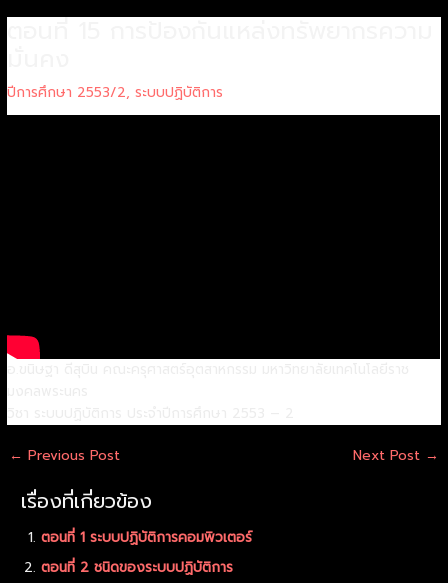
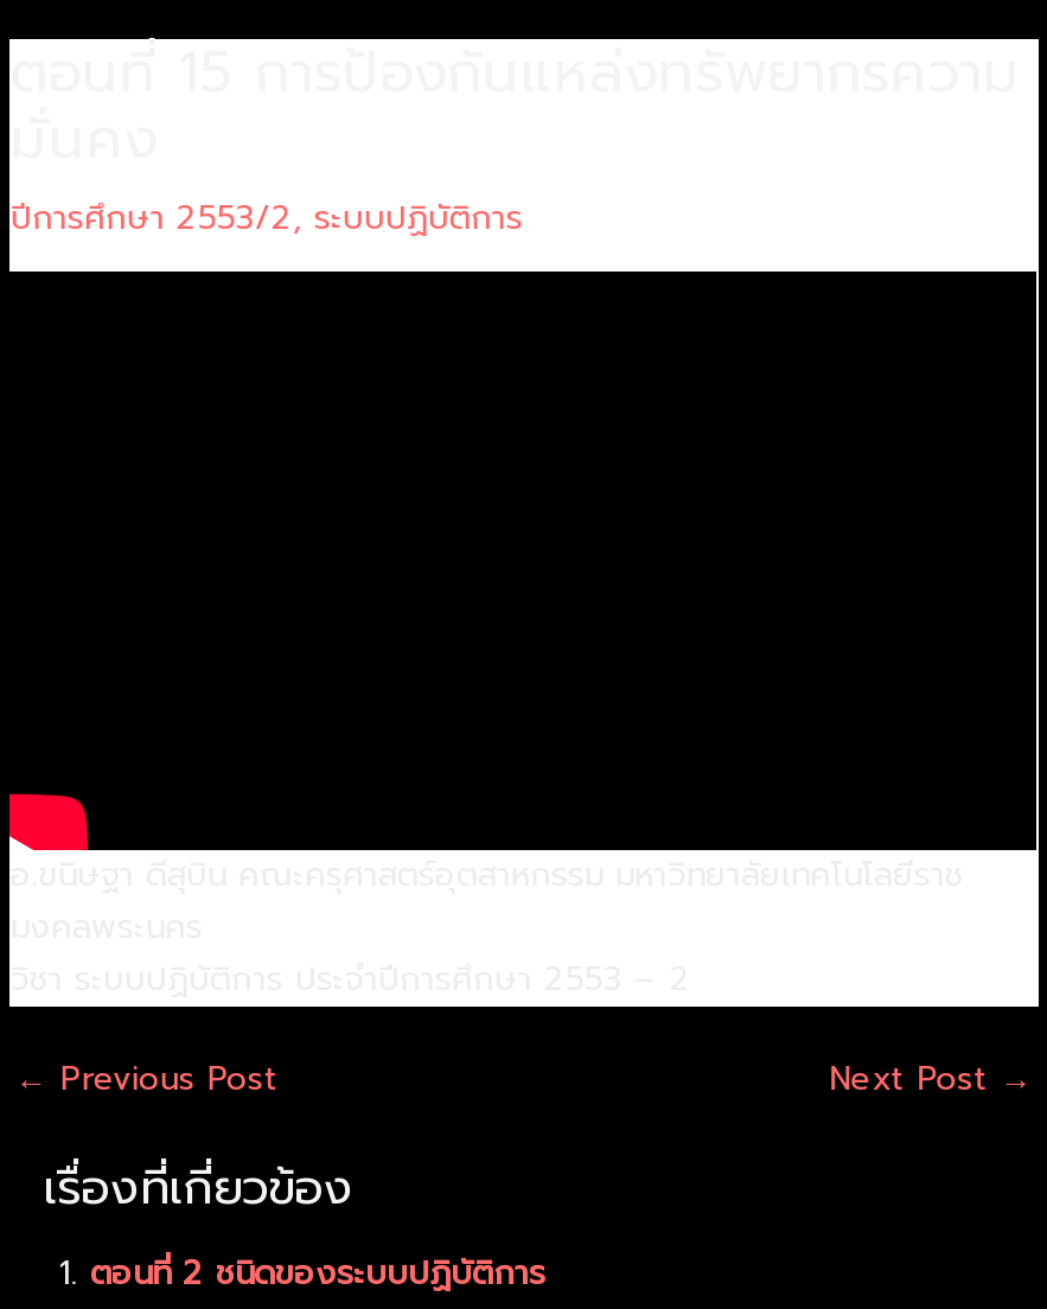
[41,527,252,548] ตอนที่ 1 ระบบปฏิบัติการคอมพิวเตอร์ -> none

